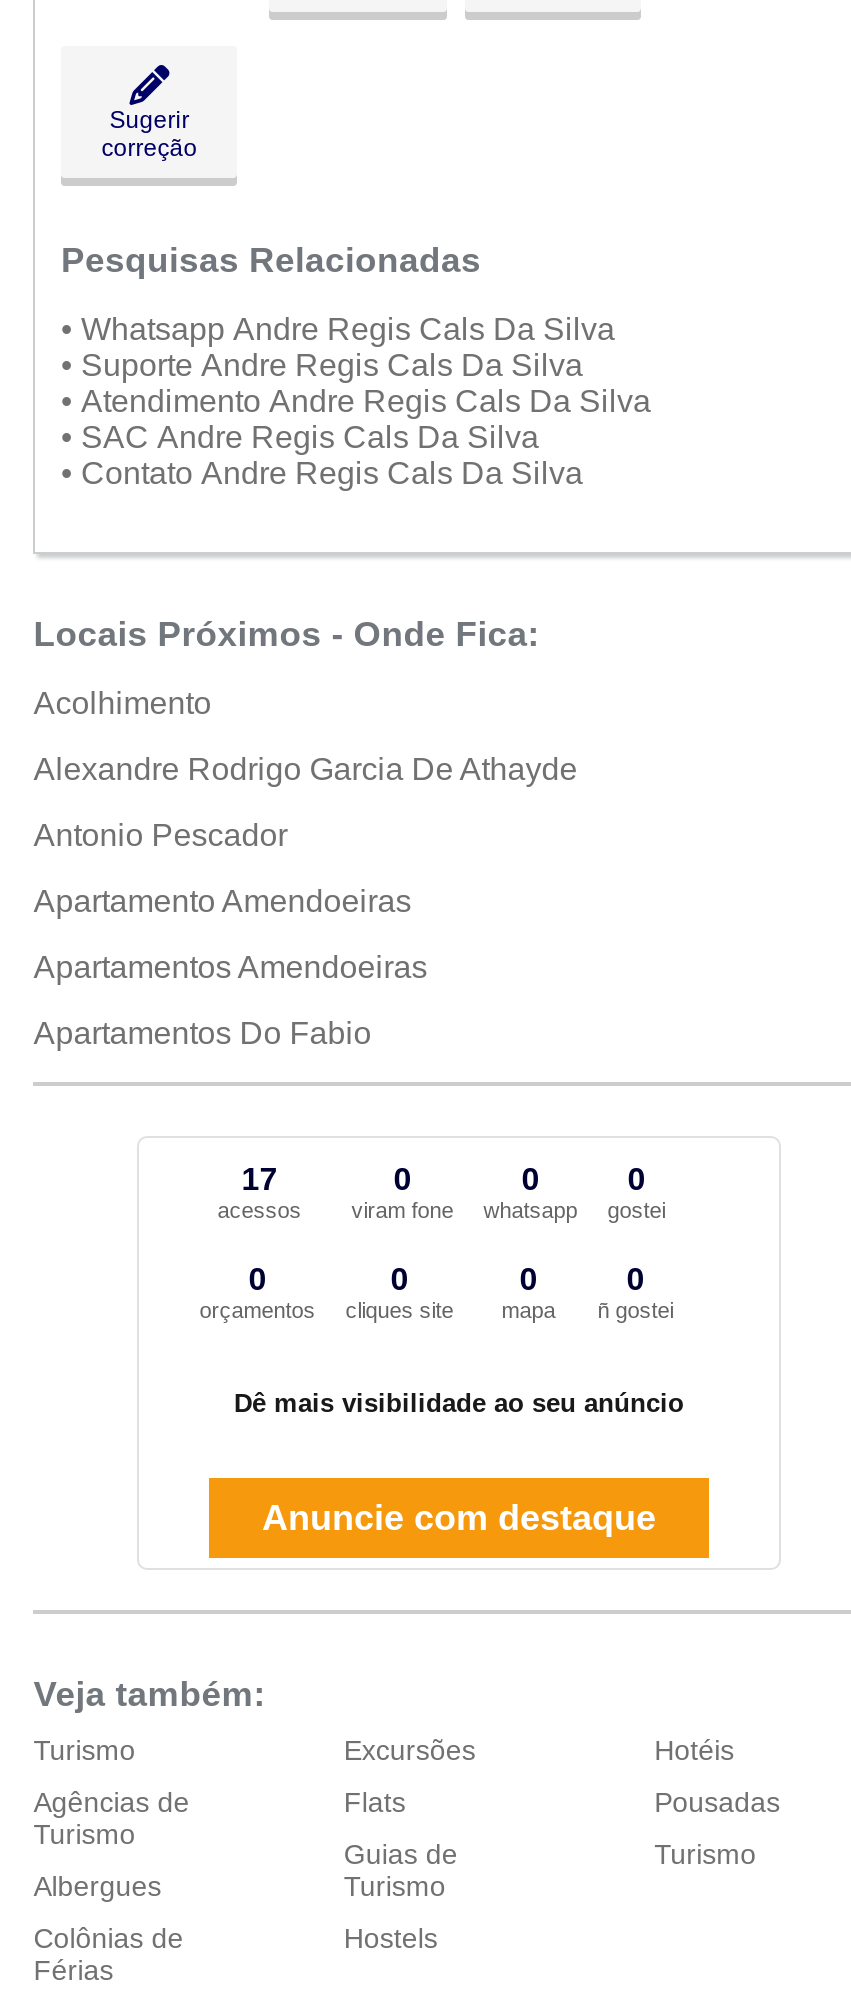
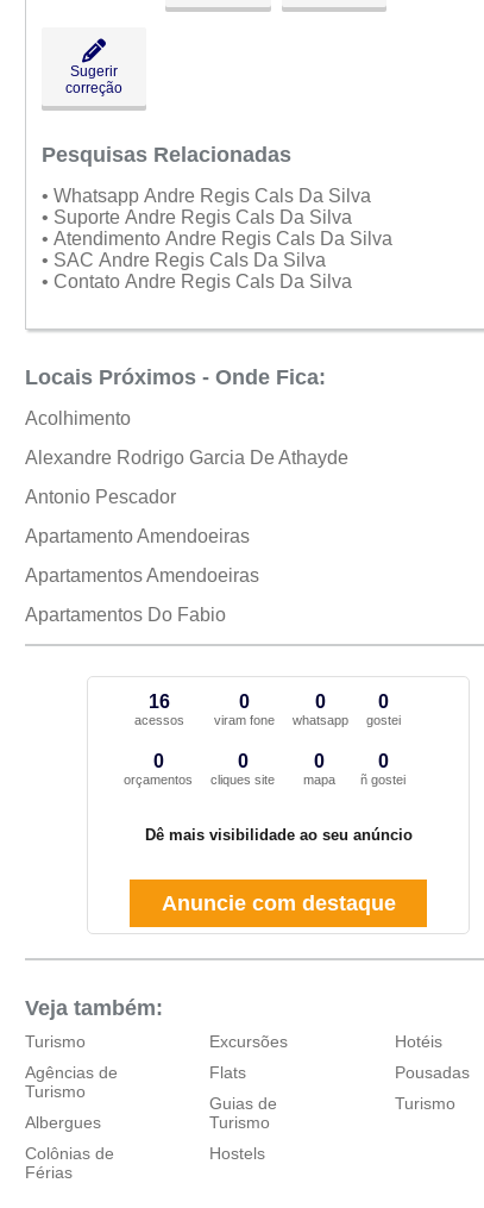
[241,1162,277,1196] 17 -> [149,691,170,712] 16

